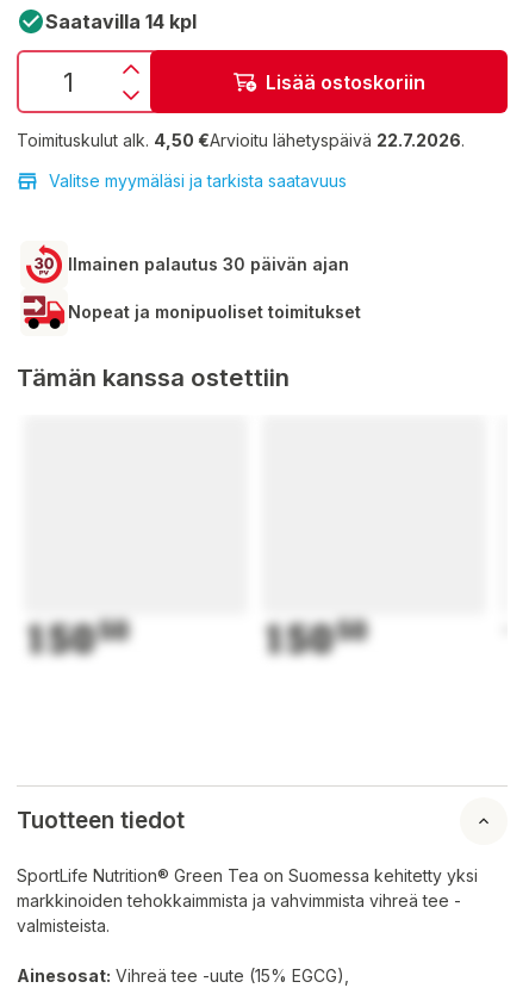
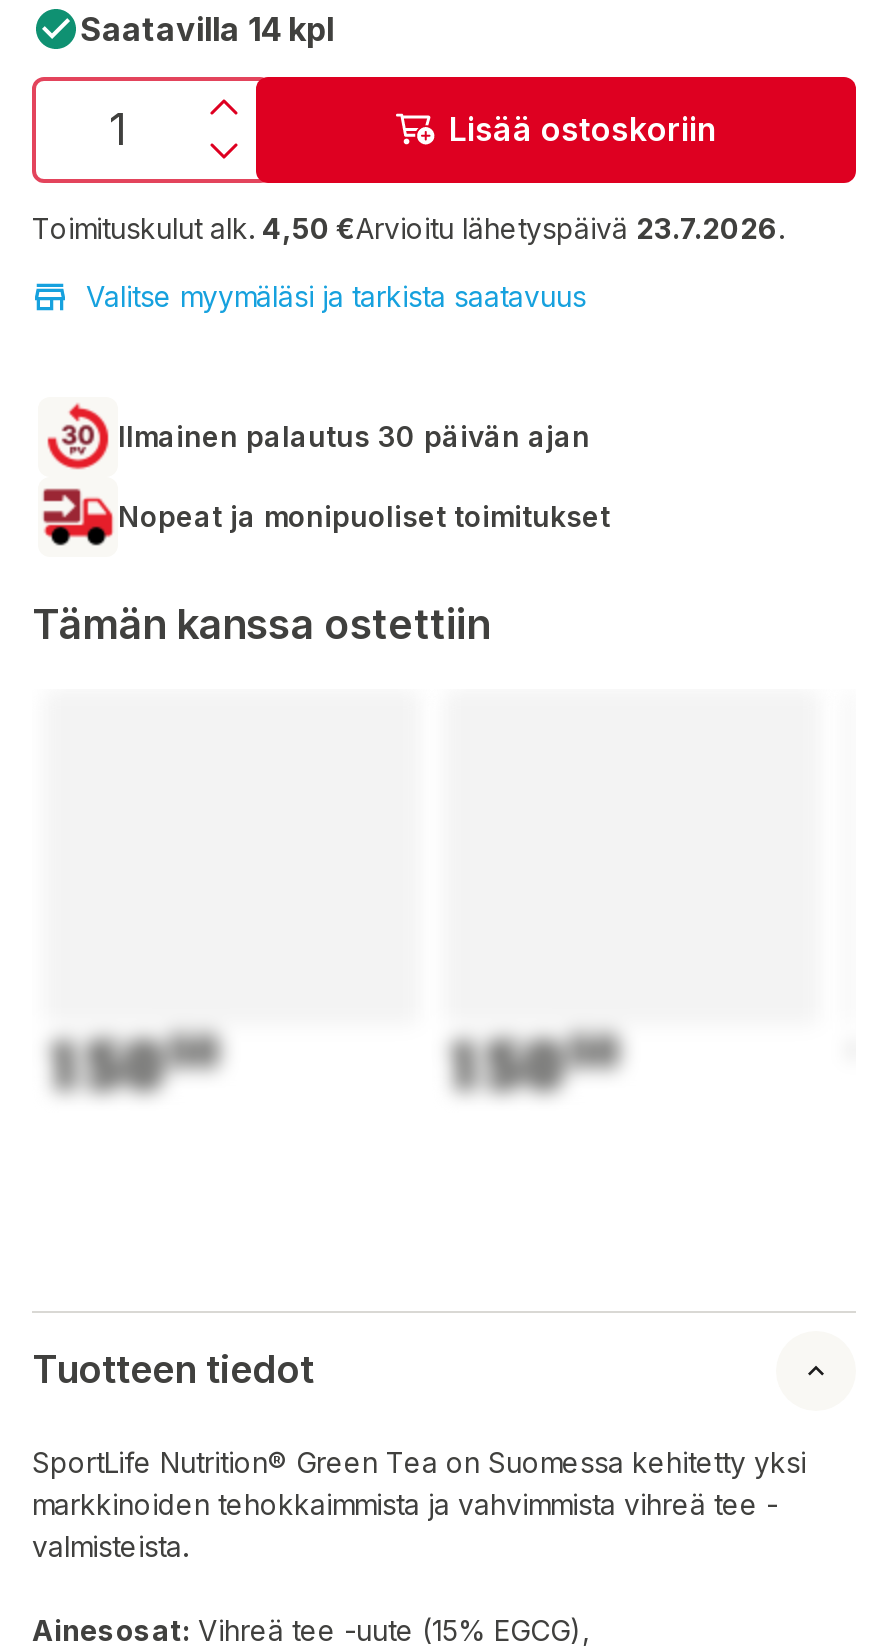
[17,130,465,150] Toimituskulut alk. 4,50 €Arvioitu lähetyspäivä 22.7.2026. -> [32,210,784,244] Toimituskulut alk. 4,50 €Arvioitu lähetyspäivä 23.7.2026.

